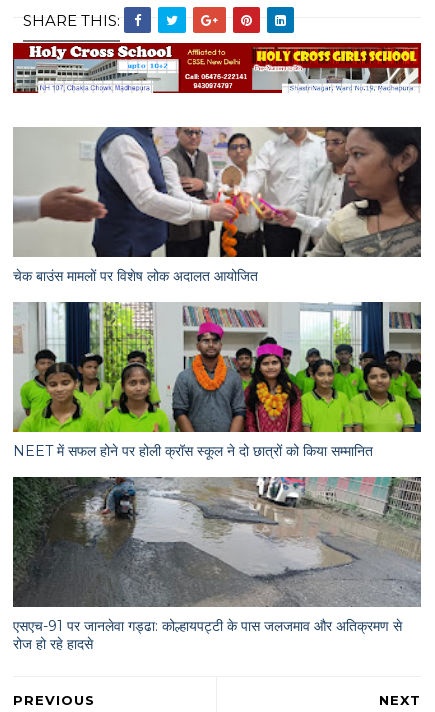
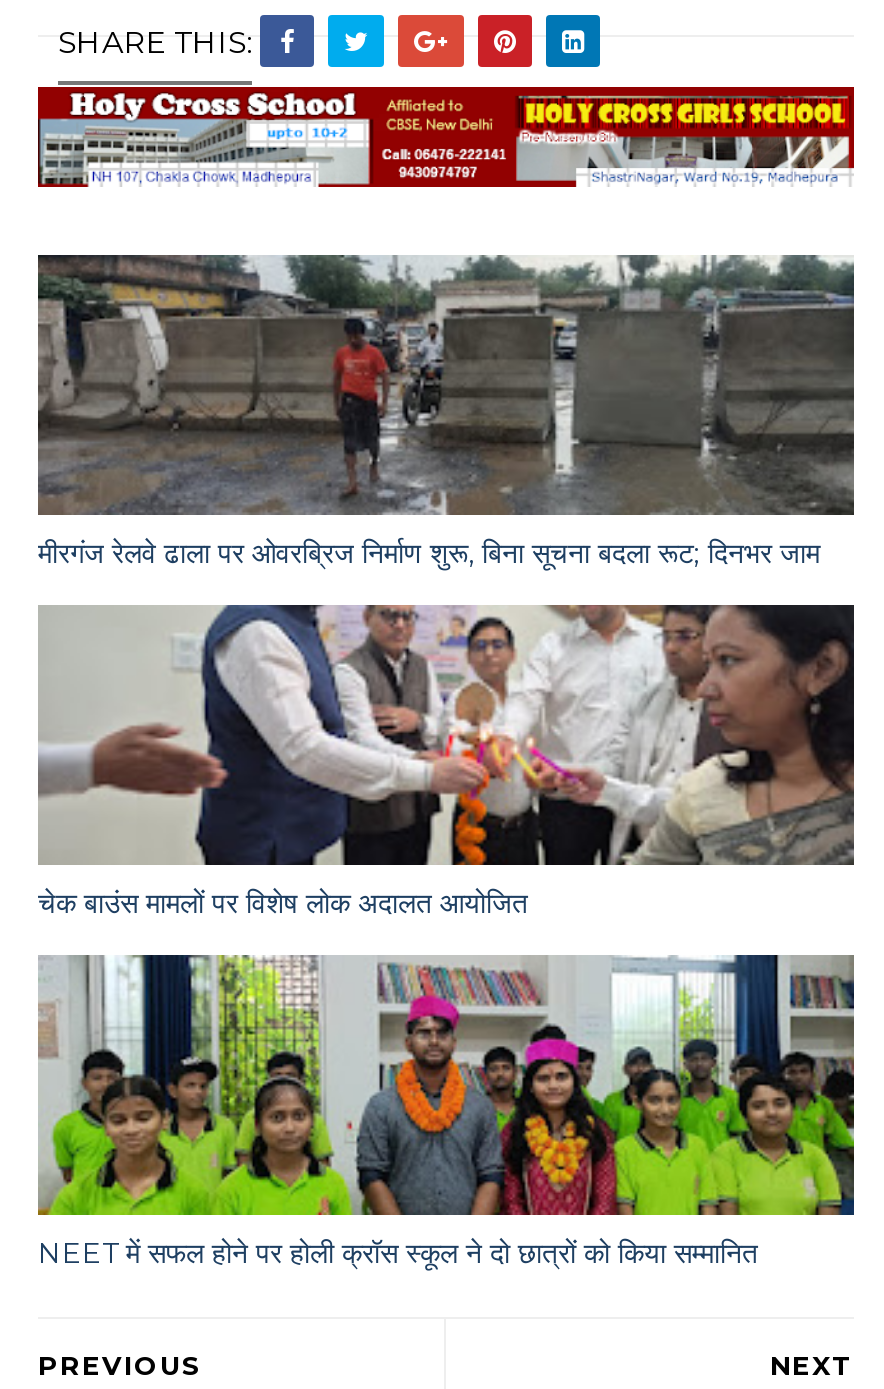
none -> [38,255,854,570] [image] | मीरगंज रेलवे ढाला पर ओवरब्रिज निर्माण शुरू, बिना सूचना बदला रूट; दिनभर जाम
moved [12,125,423,460] -> [36,601,858,1270]: [image] | चेक बाउंस मामलों पर विशेष लोक अदालत आयोजित | NEET में सफल होने पर होली क्रॉस स्कूल ने दो छात्रों को किया सम्मानित
[12,476,422,653] [image] | एसएच-91 पर जानलेवा गड्ढा: कोल्हायपट्टी के पास जलजमाव और अतिक्रमण से | रोज हो रहे हादसे -> none

